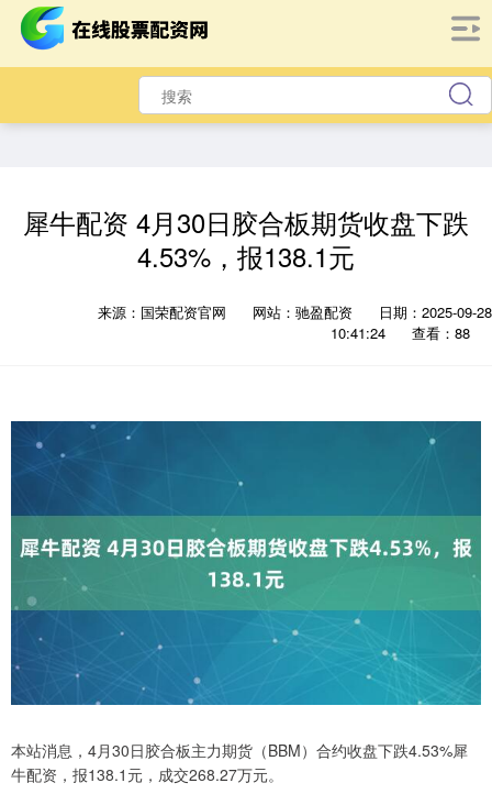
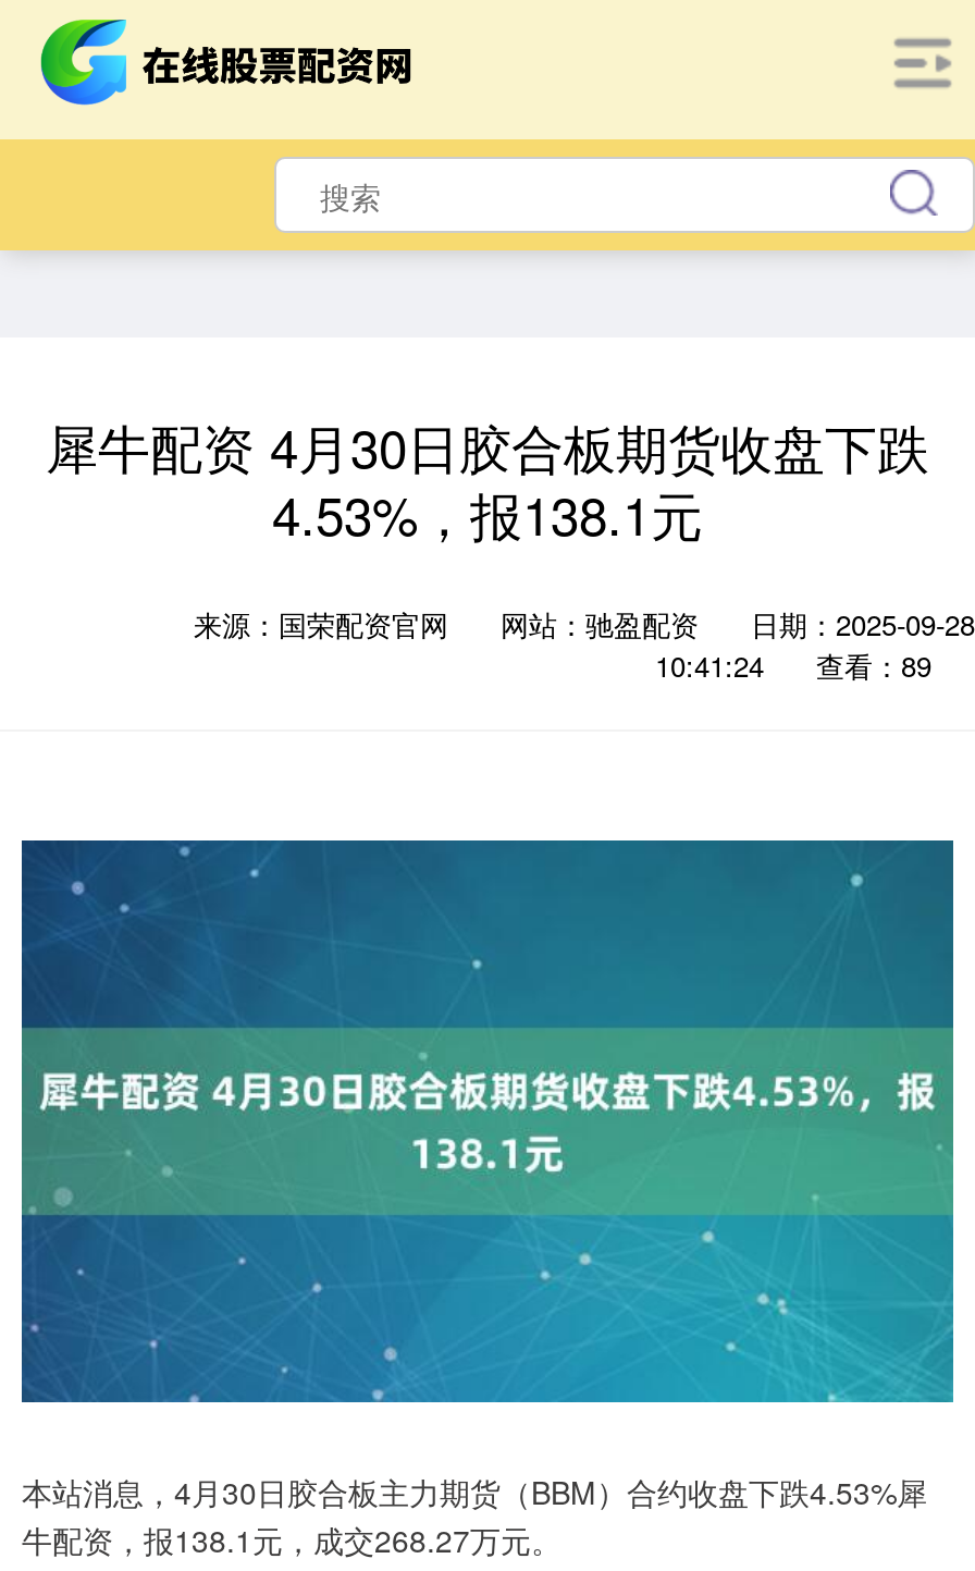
[331,322,470,343] 10:41:24 查看：88 -> [655,645,931,686] 10:41:24 查看：89

